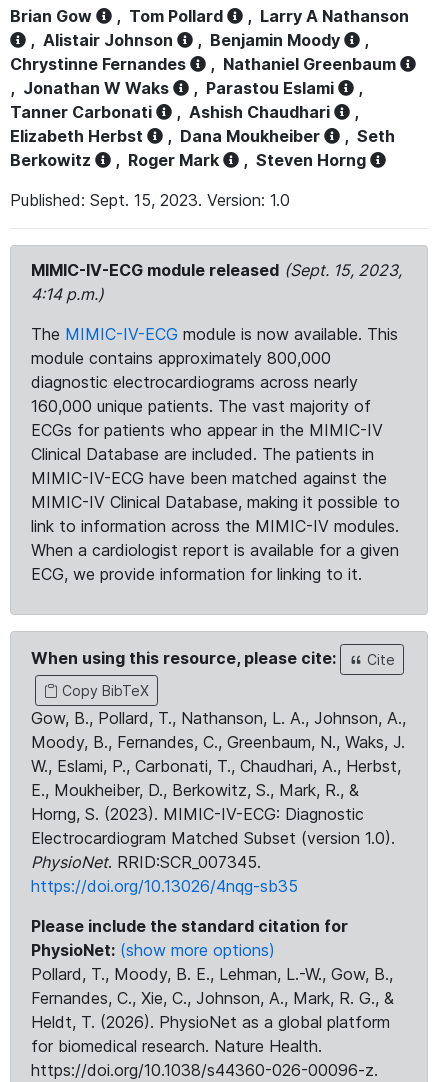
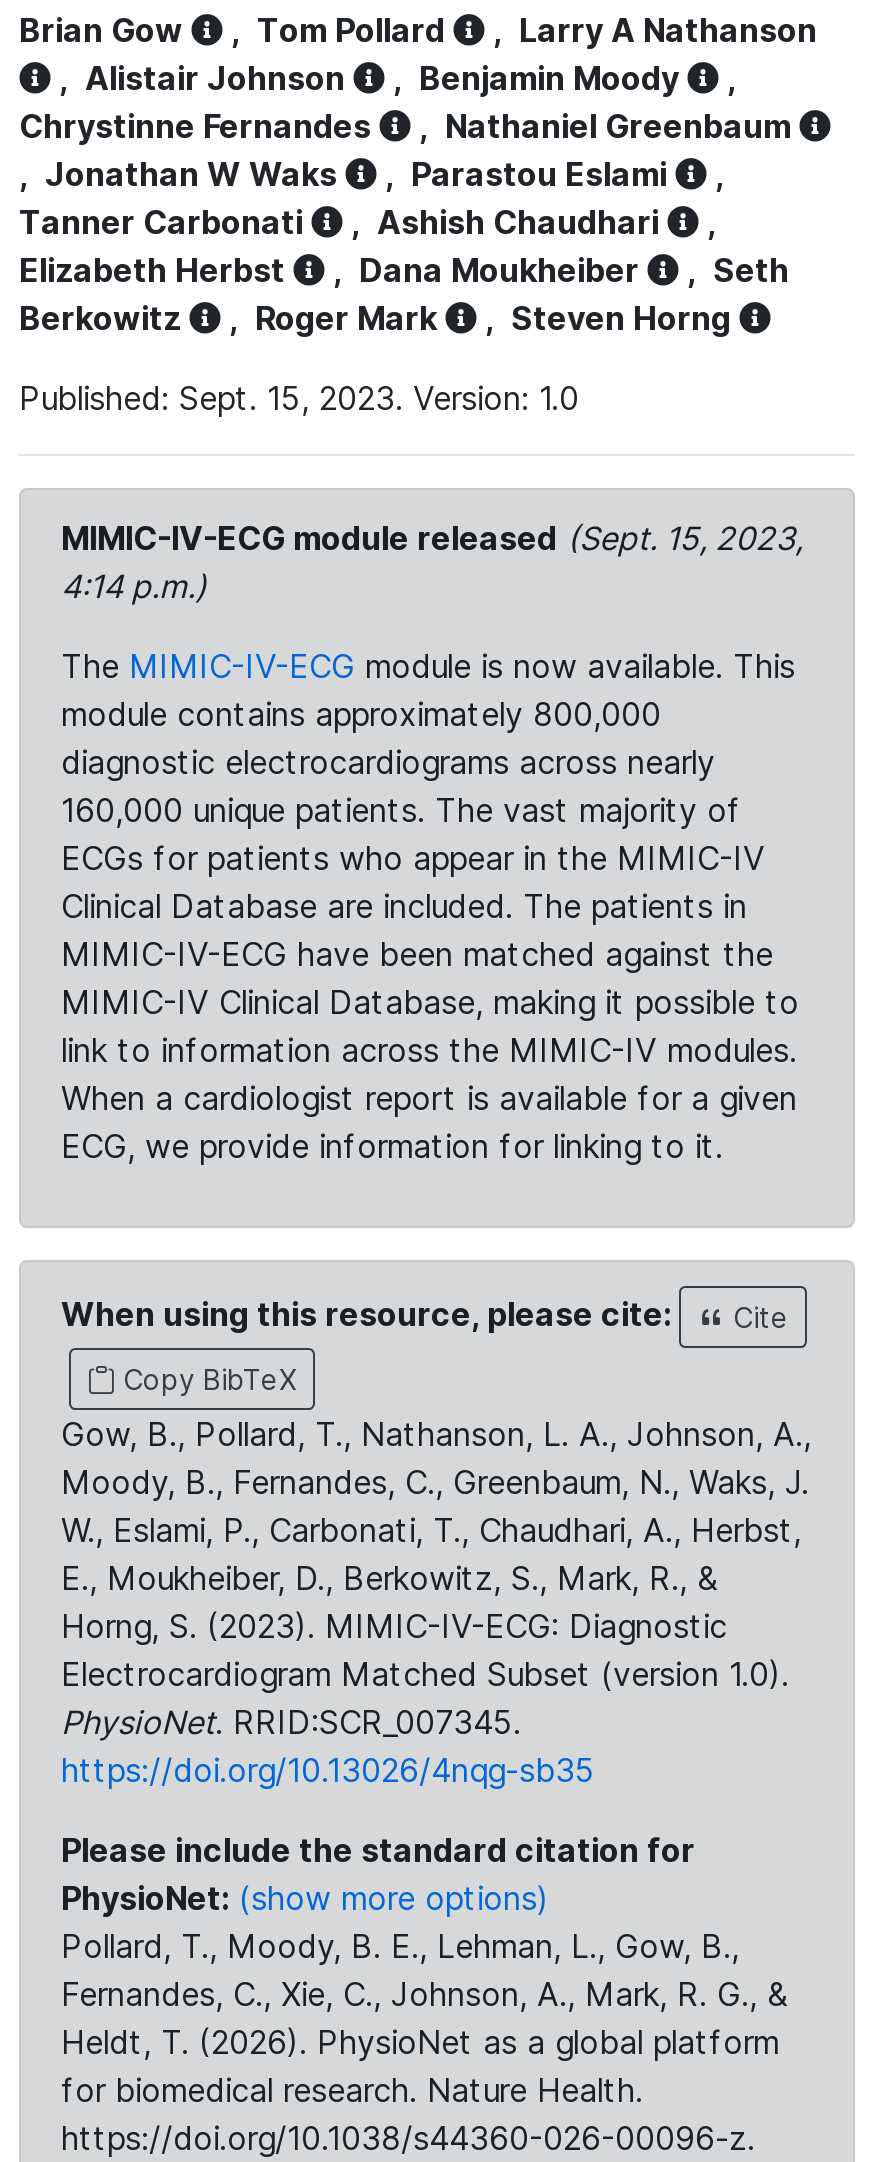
[31,964,393,984] Pollard, T., Moody, B. E., Lehman, L.-W., Gow, B., -> [61,1926,739,1966] Pollard, T., Moody, B. E., Lehman, L., Gow, B.,

